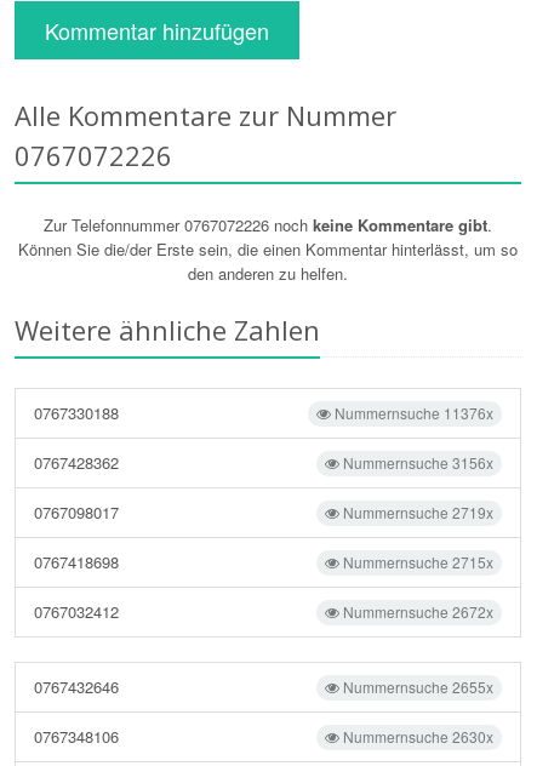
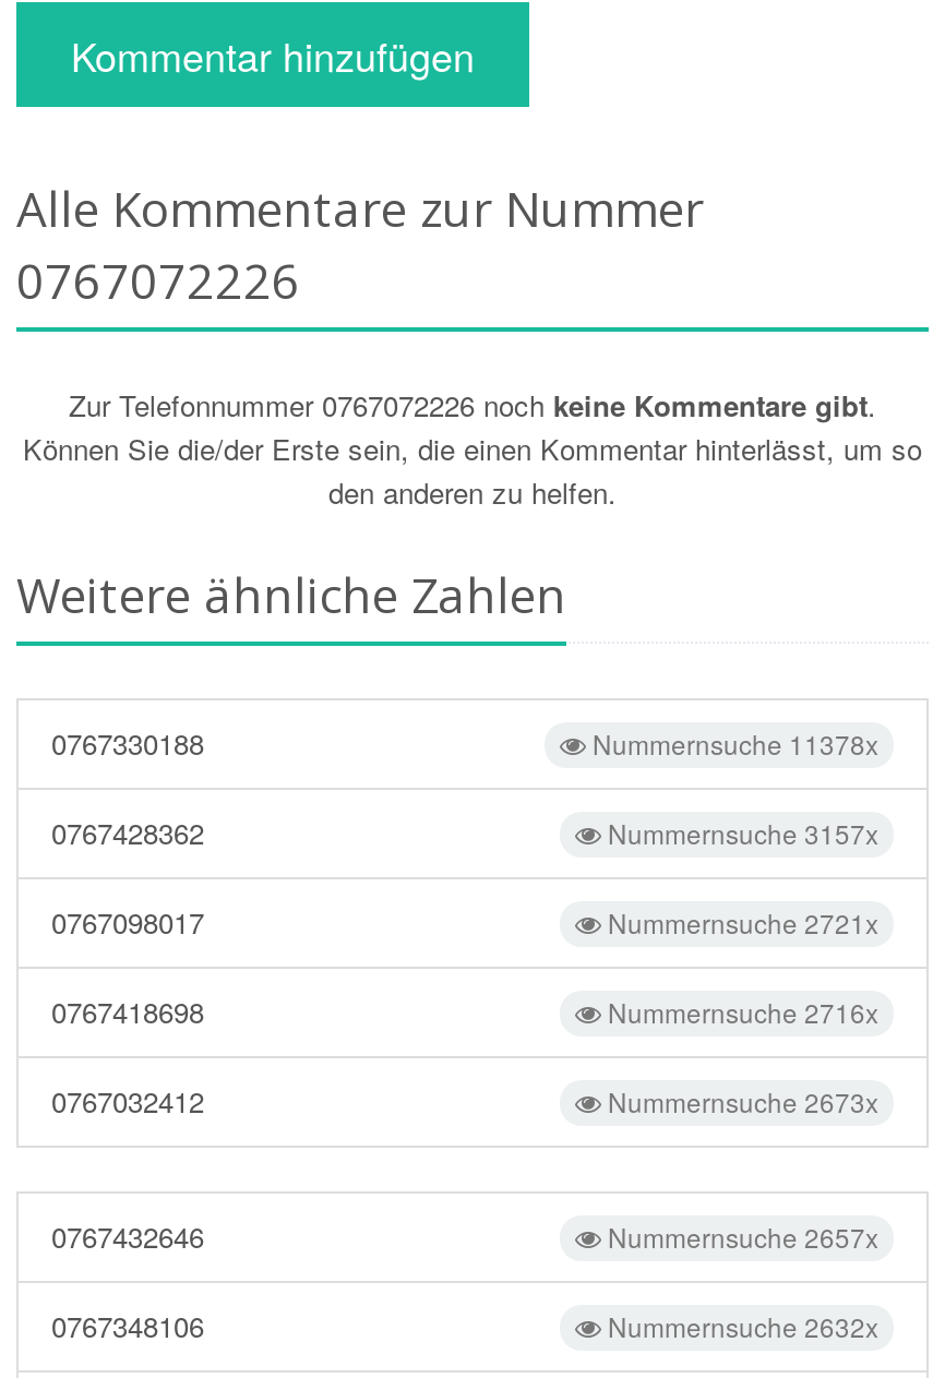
[331,402,493,423] Nummernsuche 11376x -> [586,724,878,762] Nummernsuche 11378x
[339,452,493,473] Nummernsuche 3156x -> [601,814,878,851] Nummernsuche 3157x
[339,502,493,522] Nummernsuche 2719x -> [601,903,878,940] Nummernsuche 2721x
[339,551,493,572] Nummernsuche 2715x -> [601,993,878,1030] Nummernsuche 2716x
[339,601,493,622] Nummernsuche 2672x -> [601,1082,878,1119] Nummernsuche 2673x
[339,676,493,697] Nummernsuche 2655x -> [601,1218,878,1255] Nummernsuche 2657x
[339,726,493,747] Nummernsuche 2630x -> [601,1307,878,1344] Nummernsuche 2632x

